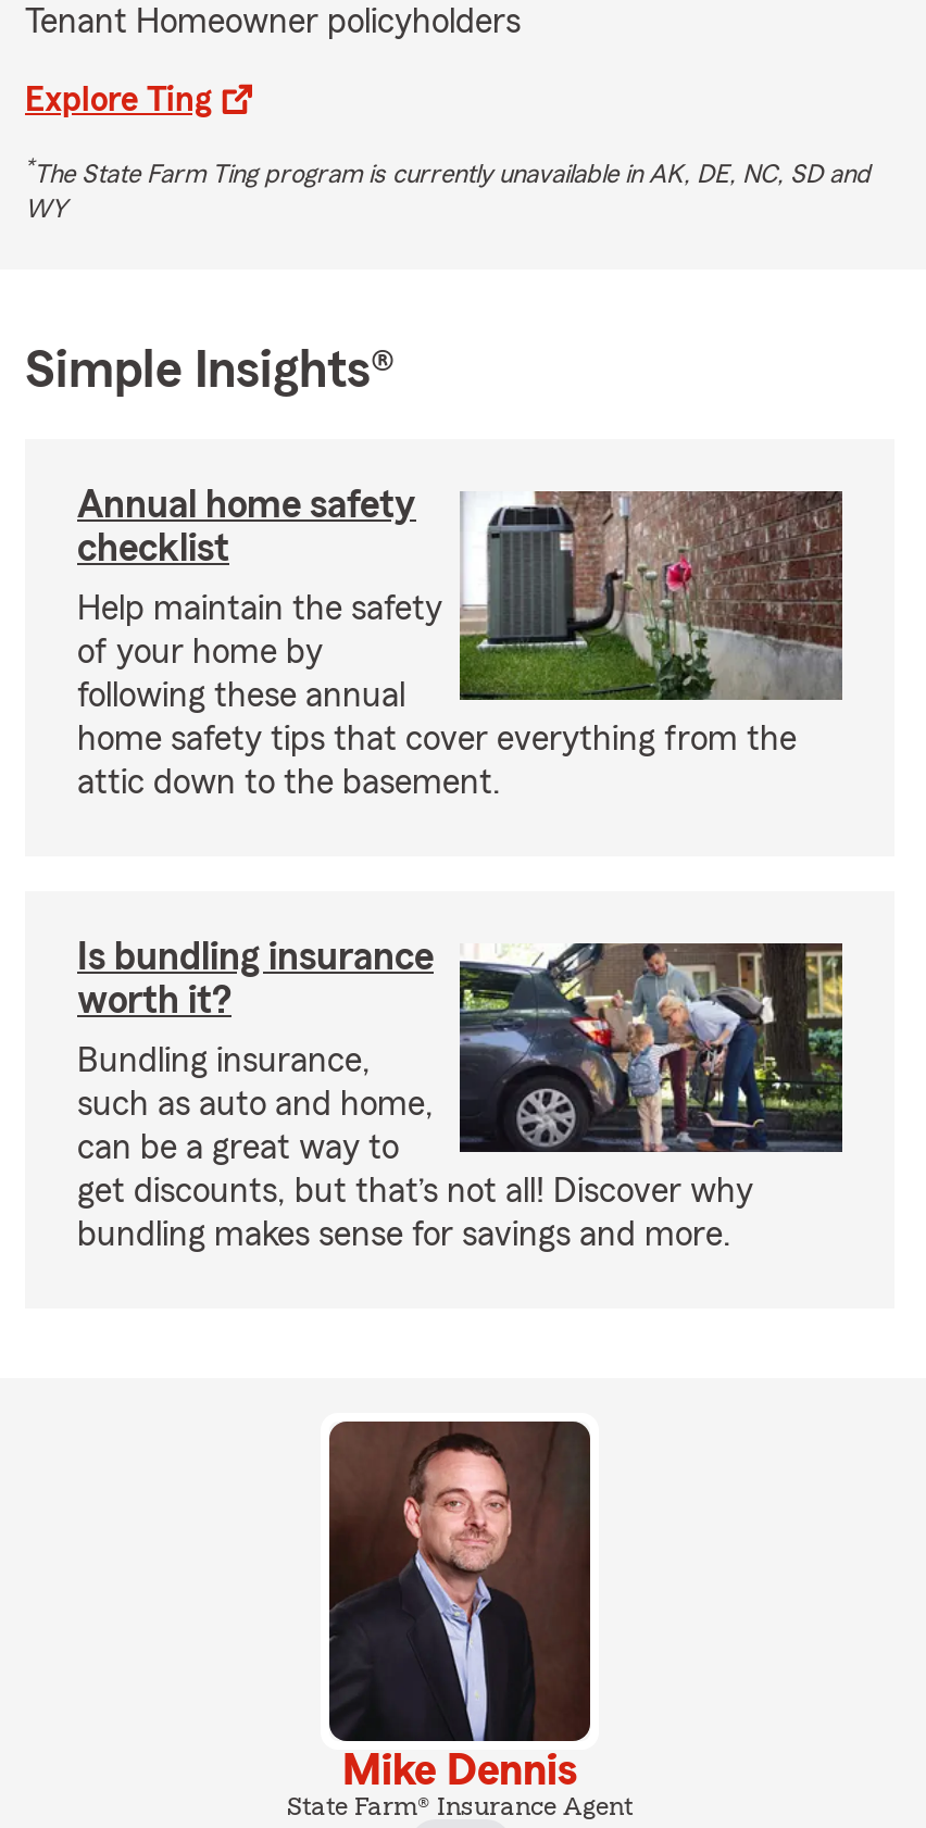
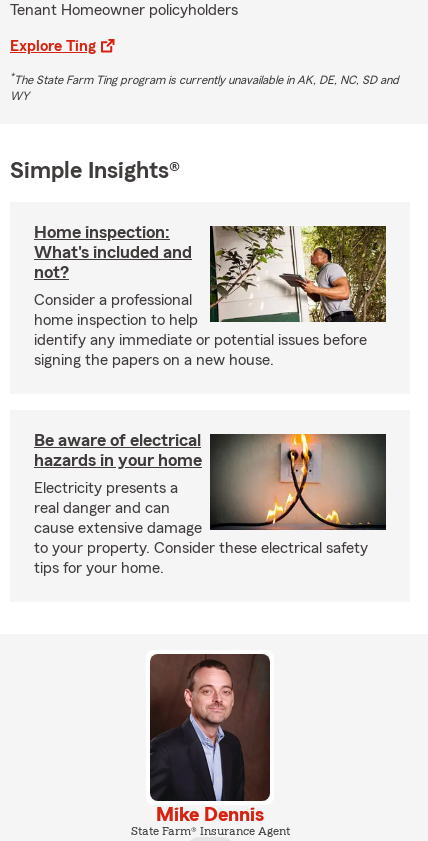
[77,484,416,567] Annual home safety | checklist -> [34,223,192,281] Home inspection: | What's included and | not?
[77,489,842,799] [image] | Help maintain the safety | of your home by | following these annual | home safety tips that cover everything from the | attic down to the basement. -> [34,225,387,368] [image] | Consider a professional | home inspection to help | identify any immediate or potential issues before | signing the papers on a new house.
[77,936,434,1019] Is bundling insurance | worth it? -> [34,431,202,469] Be aware of electrical | hazards in your home
[77,941,844,1252] [image] | Bundling insurance, | such as auto and home, | can be a great way to | get discounts, but that’s not all! Discover why | bundling makes sense for savings and more. -> [34,433,387,576] [image] | Electricity presents a | real danger and can | cause extensive damage | to your property. Consider these electrical safety | tips for your home.

